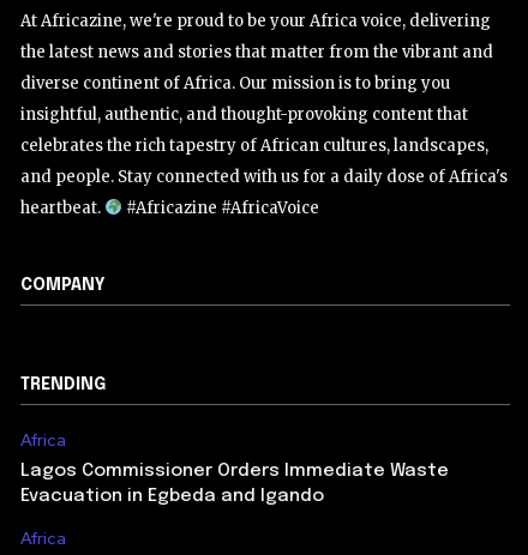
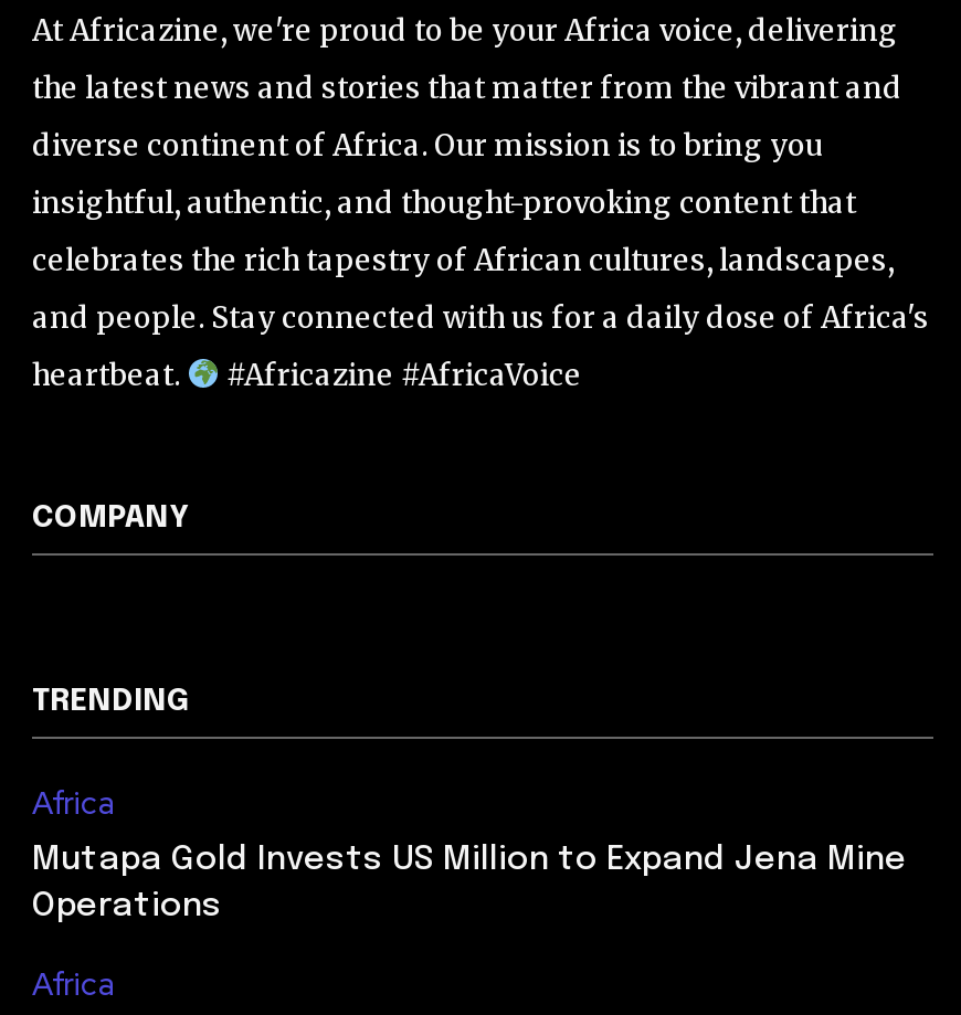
[20,462,449,506] Lagos Commissioner Orders Immediate Waste | Evacuation in Egbeda and Igando -> [32,843,907,924] Mutapa Gold Invests US Million to Expand Jena Mine | Operations

